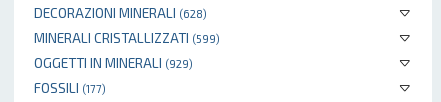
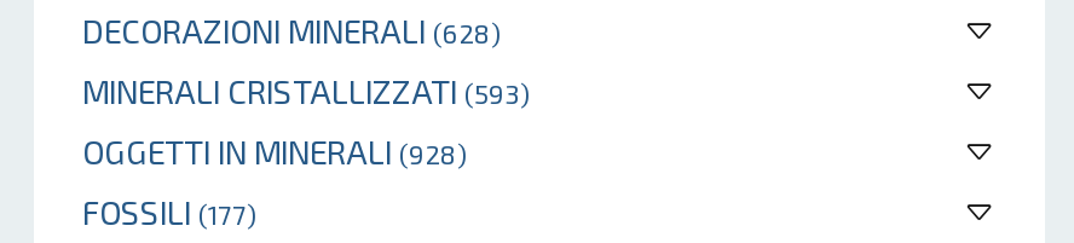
[34,29,220,46] MINERALI CRISTALLIZZATI (599) -> [82,70,530,111] MINERALI CRISTALLIZZATI (593)
[34,54,193,71] OGGETTI IN MINERALI (929) -> [82,131,467,172] OGGETTI IN MINERALI (928)

